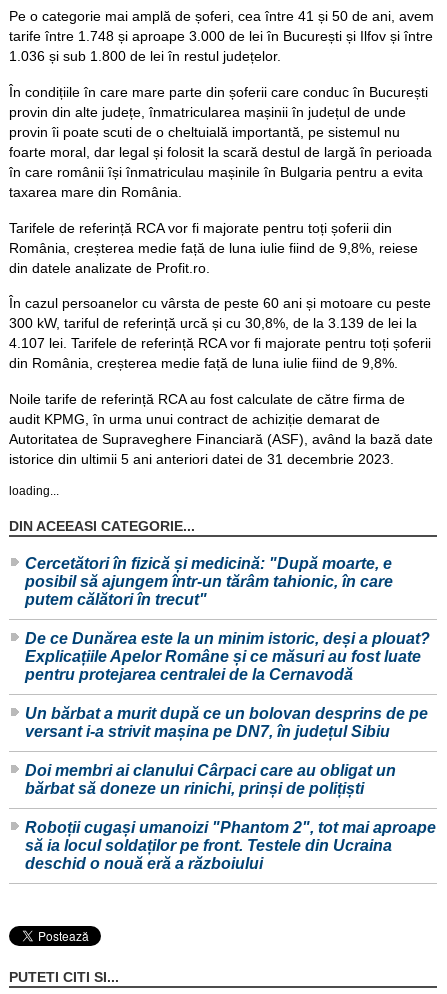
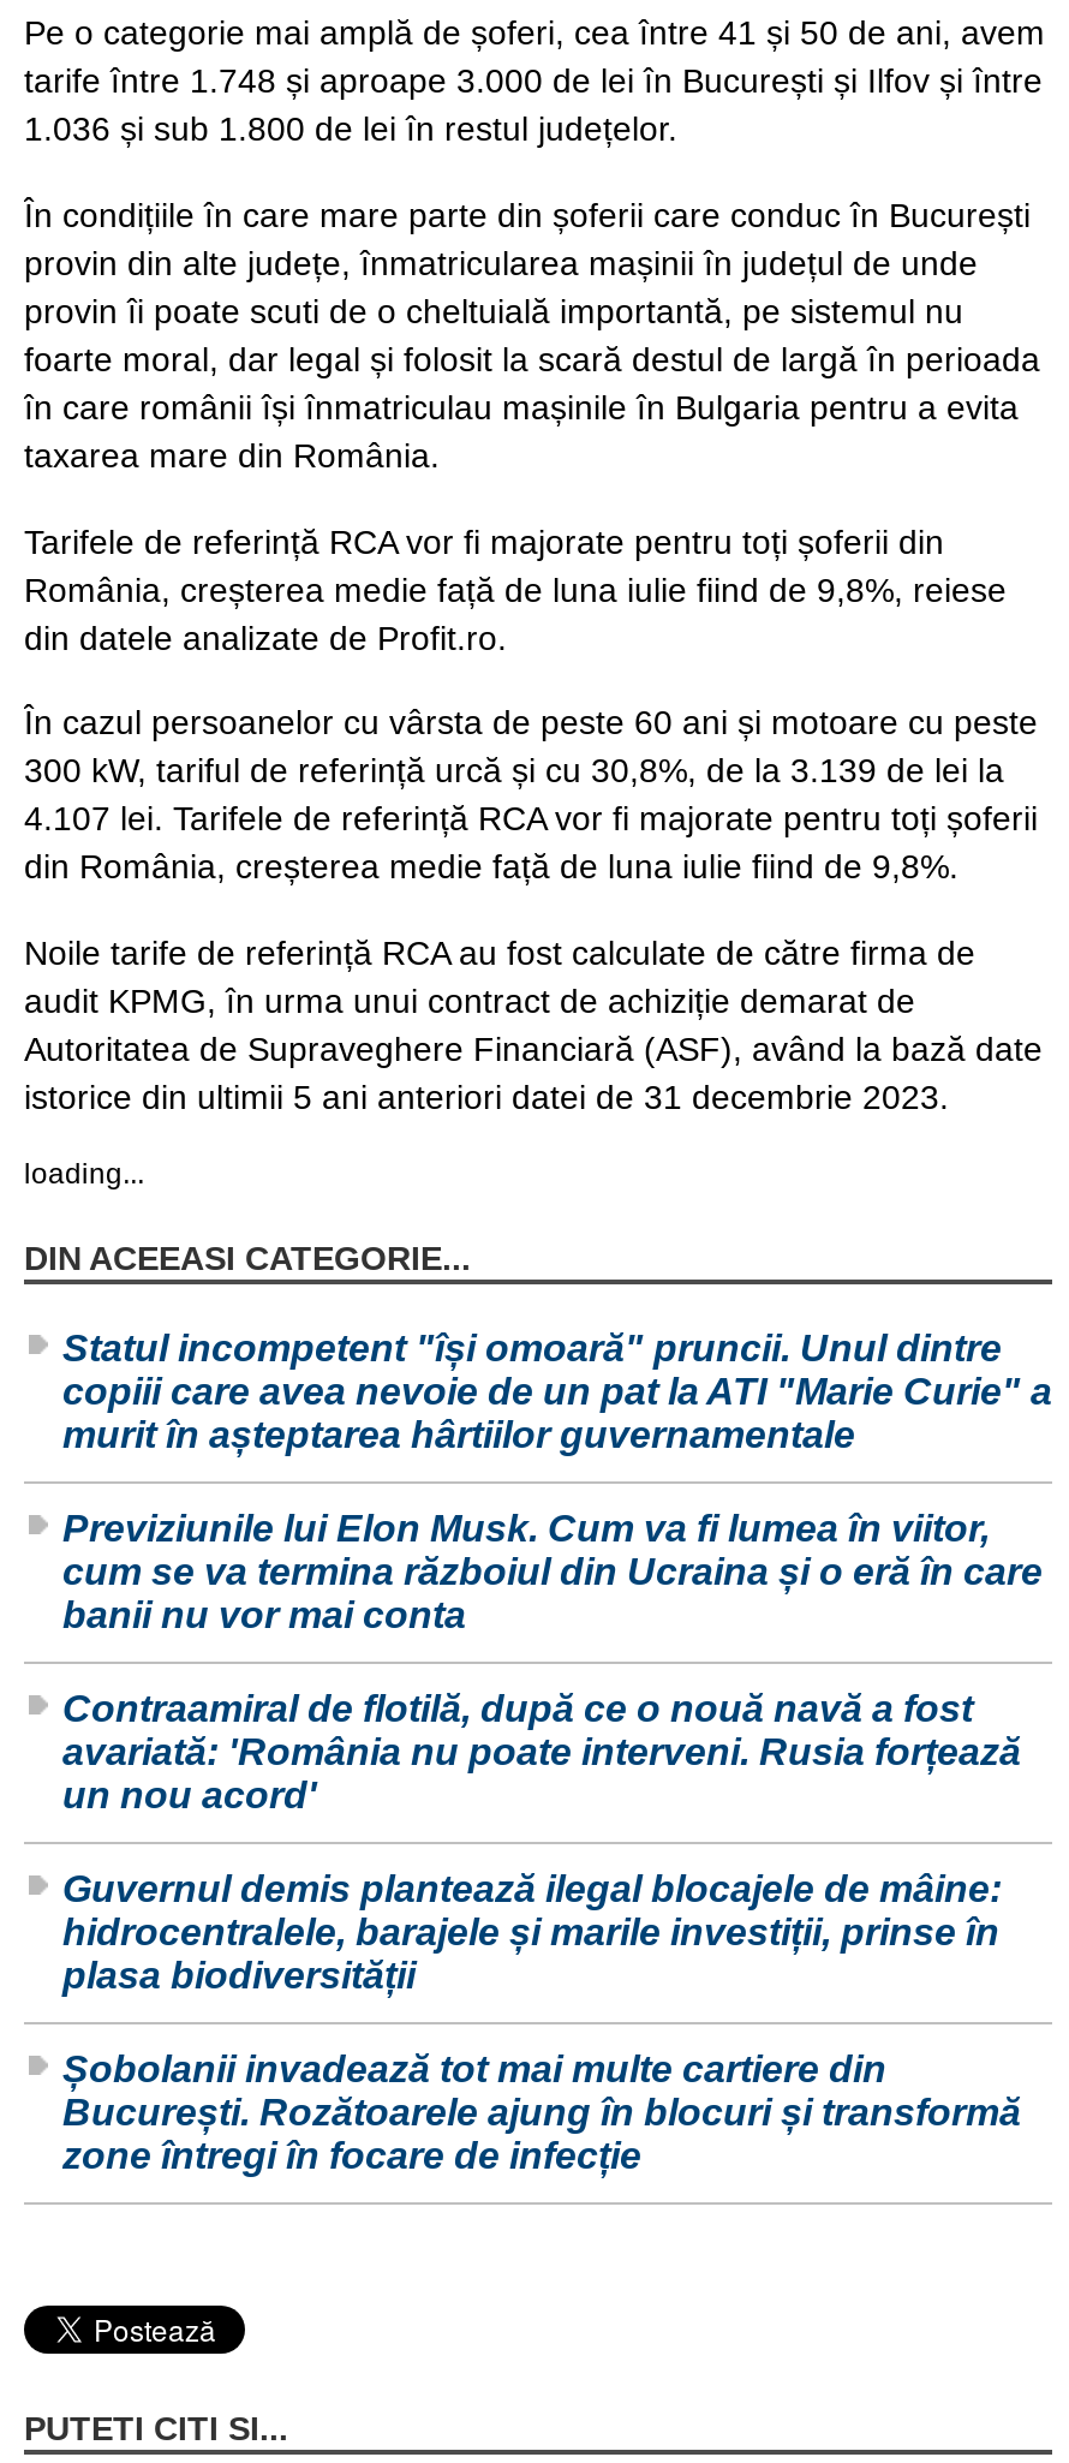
[25,555,393,608] Cercetători în fizică și medicină: "După moarte, e | posibil să ajungem într-un tărâm tahionic, în care | putem călători în trecut" -> [62,1327,1052,1454] Statul incompetent "își omoară" pruncii. Unul dintre | copiii care avea nevoie de un pat la ATI "Marie Curie" a | murit în așteptarea hârtiilor guvernamentale
[25,630,430,683] De ce Dunărea este la un minim istoric, deși a plouat? | Explicațiile Apelor Române și ce măsuri au fost luate | pentru protejarea centralei de la Cernavodă -> [62,1507,1043,1635] Previziunile lui Elon Musk. Cum va fi lumea în viitor, | cum se va termina războiul din Ucraina și o eră în care | banii nu vor mai conta
[25,705,428,740] Un bărbat a murit după ce un bolovan desprins de pe | versant i-a strivit mașina pe DN7, în județul Sibiu -> [62,1688,1021,1815] Contraamiral de flotilă, după ce o nouă navă a fost | avariată: 'România nu poate interveni. Rusia forțează | un nou acord'
[25,762,396,797] Doi membri ai clanului Cârpaci care au obligat un | bărbat să doneze un rinichi, prinși de polițiști -> [62,1868,1002,1995] Guvernul demis plantează ilegal blocajele de mâine: | hidrocentralele, barajele și marile investiții, prinse în | plasa biodiversității
[25,819,436,872] Roboții cugași umanoizi "Phantom 2", tot mai aproape | să ia locul soldaților pe front. Testele din Ucraina | deschid o nouă eră a războiului -> [62,2048,1021,2175] Șobolanii invadează tot mai multe cartiere din | București. Rozătoarele ajung în blocuri și transformă | zone întregi în focare de infecție

